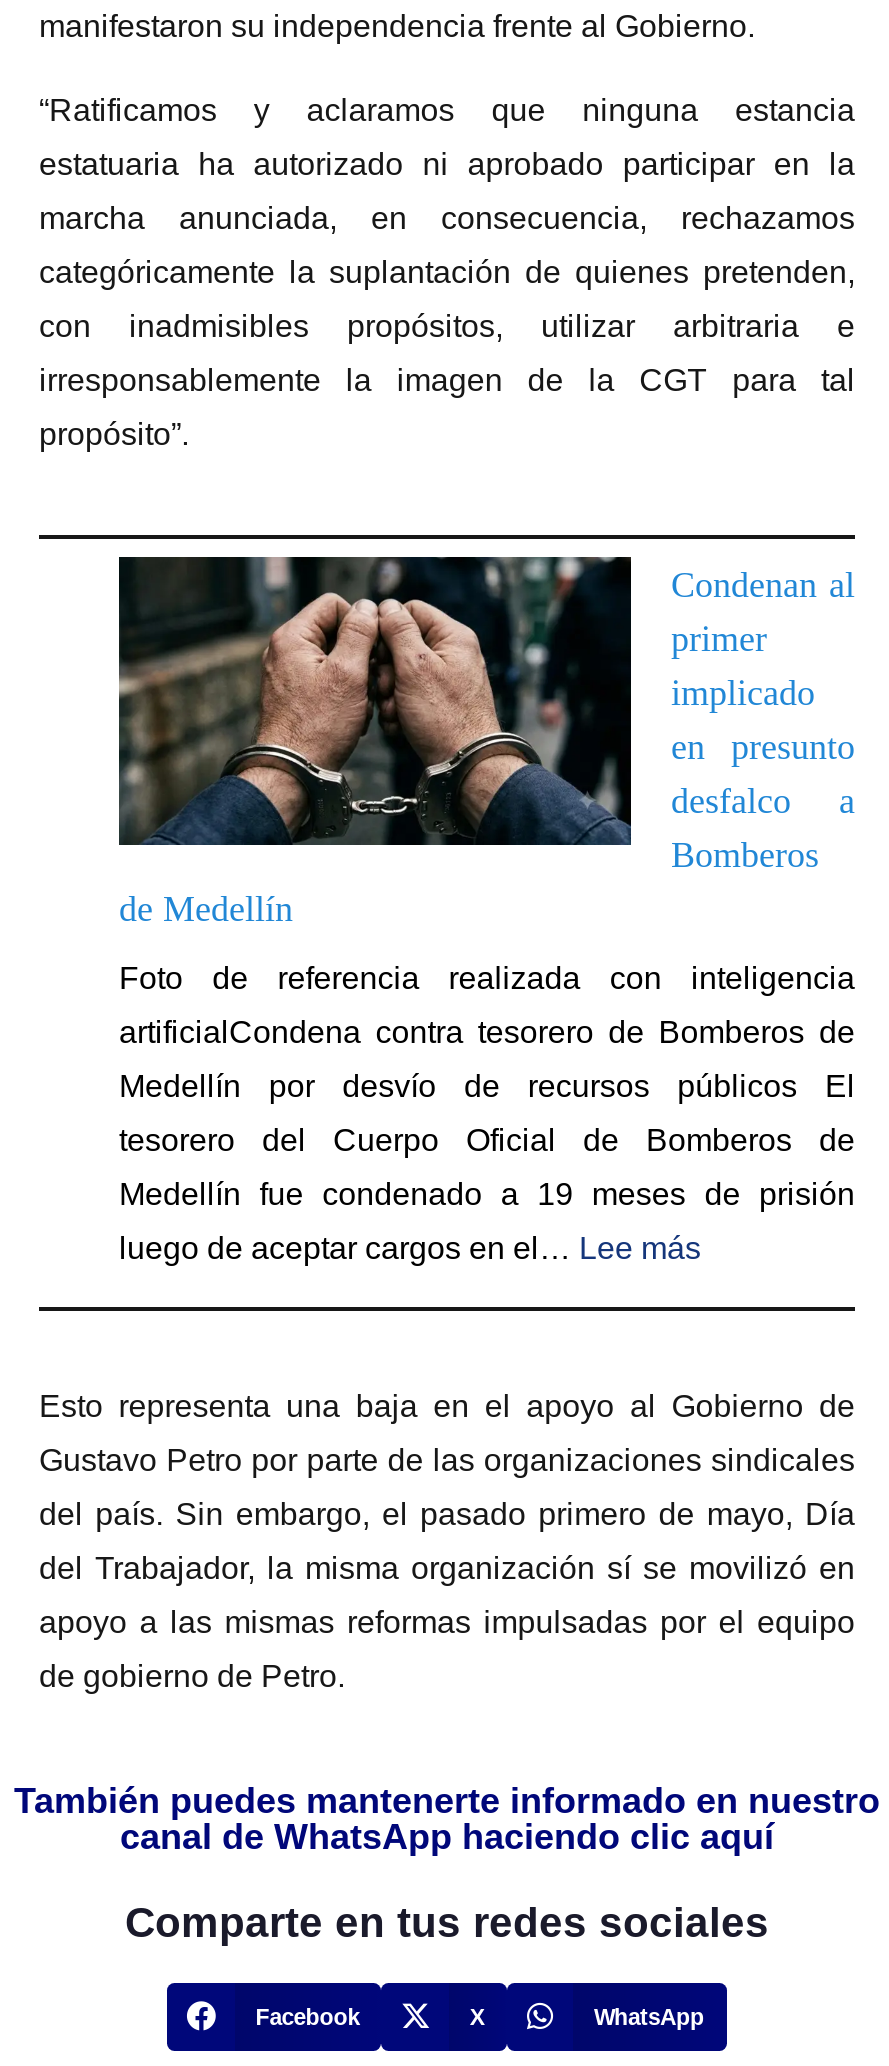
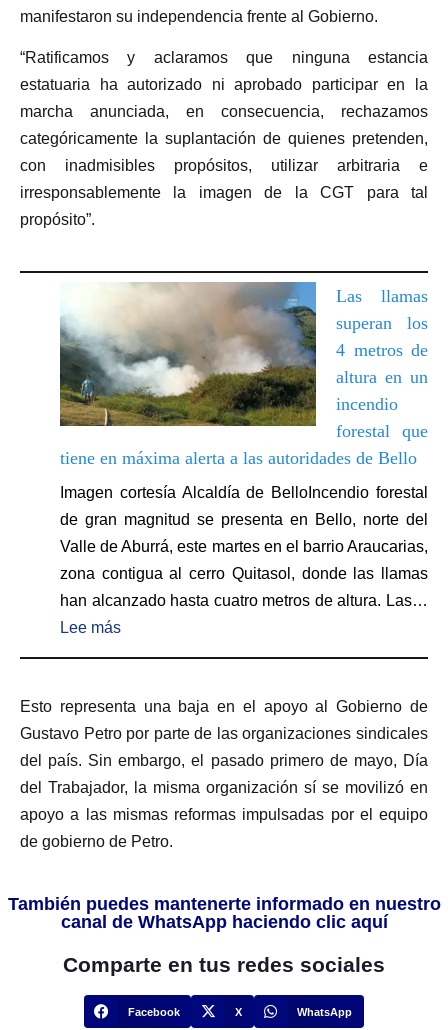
[117,554,855,929] [image] | Condenan al | primer | implicado | en presunto | desfalco a | Bomberos | de Medellín -> [60,281,428,468] [image] | Las llamas | superan los | 4 metros de | altura en un | incendio | forestal que | tiene en máxima alerta a las autoridades de Bello
[119,961,855,995] Foto de referencia realizada con inteligencia -> [60,484,428,501] Imagen cortesía Alcaldía de BelloIncendio forestal
[119,1015,855,1049] artificialCondena contra tesorero de Bomberos de -> [60,511,428,528] de gran magnitud se presenta en Bello, norte del
[119,1069,855,1103] Medellín por desvío de recursos públicos El -> [60,538,428,555] Valle de Aburrá, este martes en el barrio Araucarias,
[119,1123,855,1157] tesorero del Cuerpo Oficial de Bomberos de -> [60,565,428,582] zona contigua al cerro Quitasol, donde las llamas
[119,1177,855,1211] Medellín fue condenado a 19 meses de prisión -> [60,592,428,609] han alcanzado hasta cuatro metros de altura. Las…
[119,1231,701,1265] luego de aceptar cargos en el… Lee más -> [60,619,121,636] Lee más

